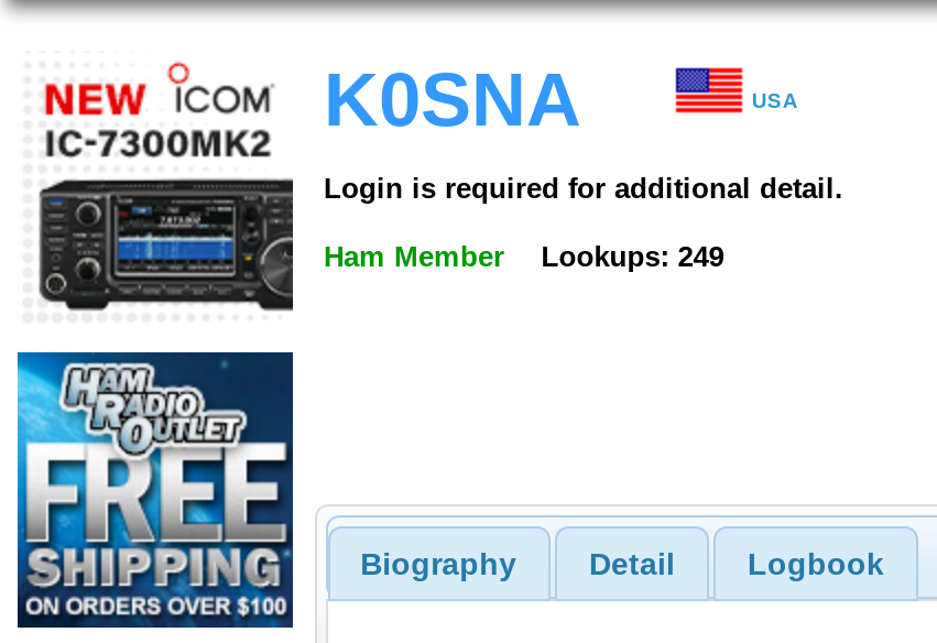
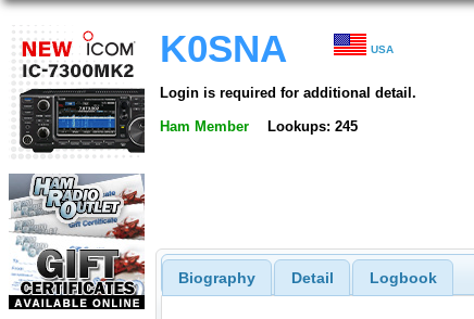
[324,240,724,273] Ham Member Lookups: 249 -> [160,118,357,135] Ham Member Lookups: 245
[15,350,295,630] [image] -> [8,174,146,310] [image]

